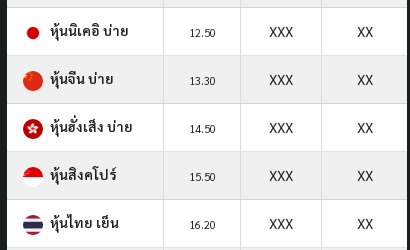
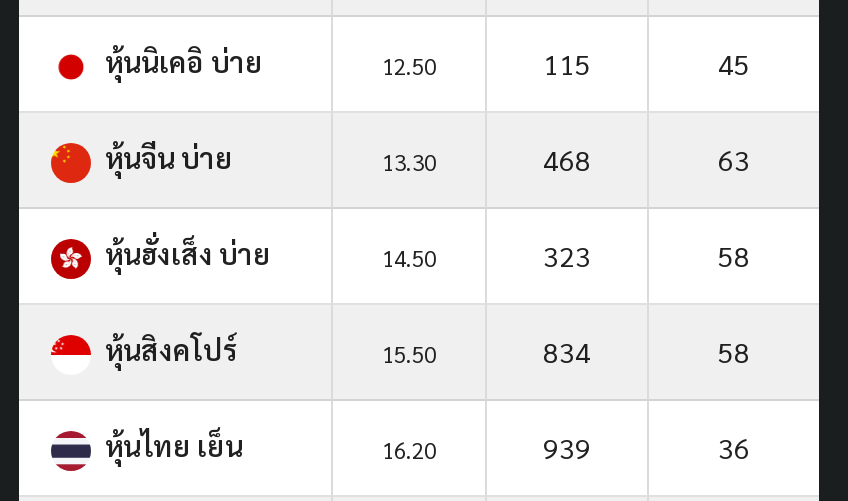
[269,22,372,40] XXX | XX -> [543,45,750,81] 115 | 45
[269,70,372,88] XXX | XX -> [543,141,750,177] 468 | 63
[269,118,372,136] XXX | XX -> [543,237,750,273] 323 | 58
[269,166,372,184] XXX | XX -> [543,333,750,369] 834 | 58
[269,214,372,232] XXX | XX -> [543,429,750,465] 939 | 36

